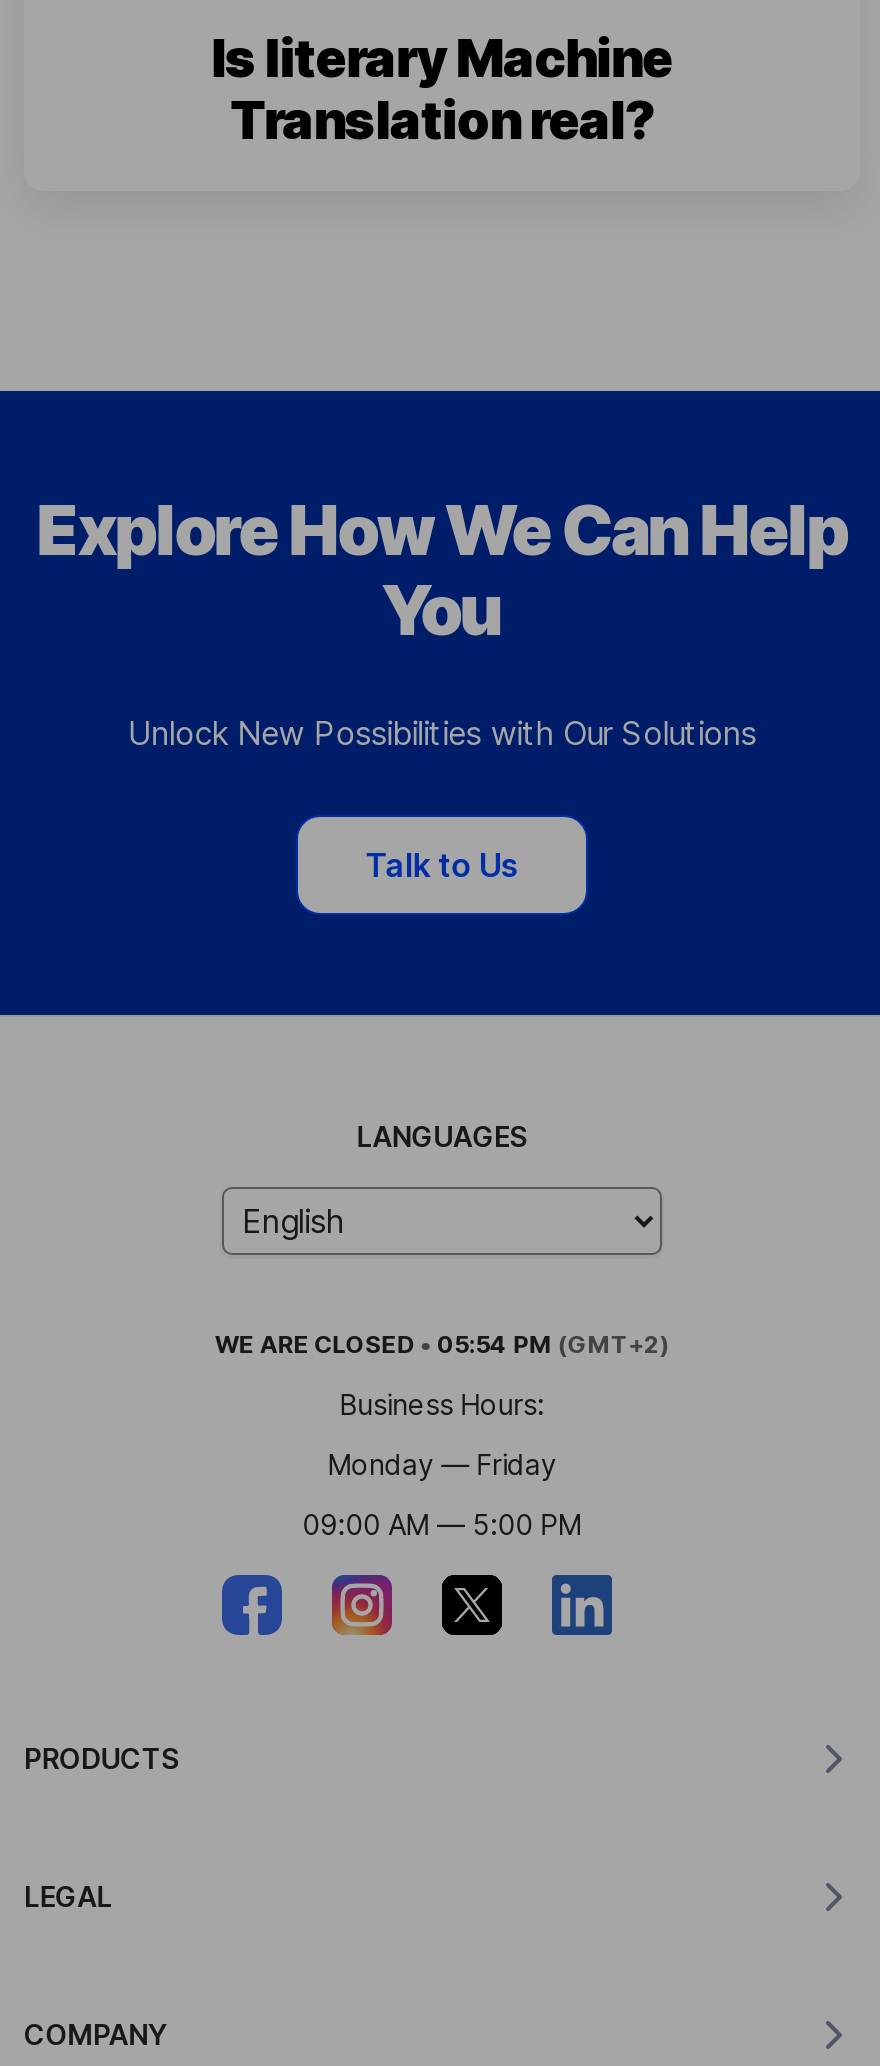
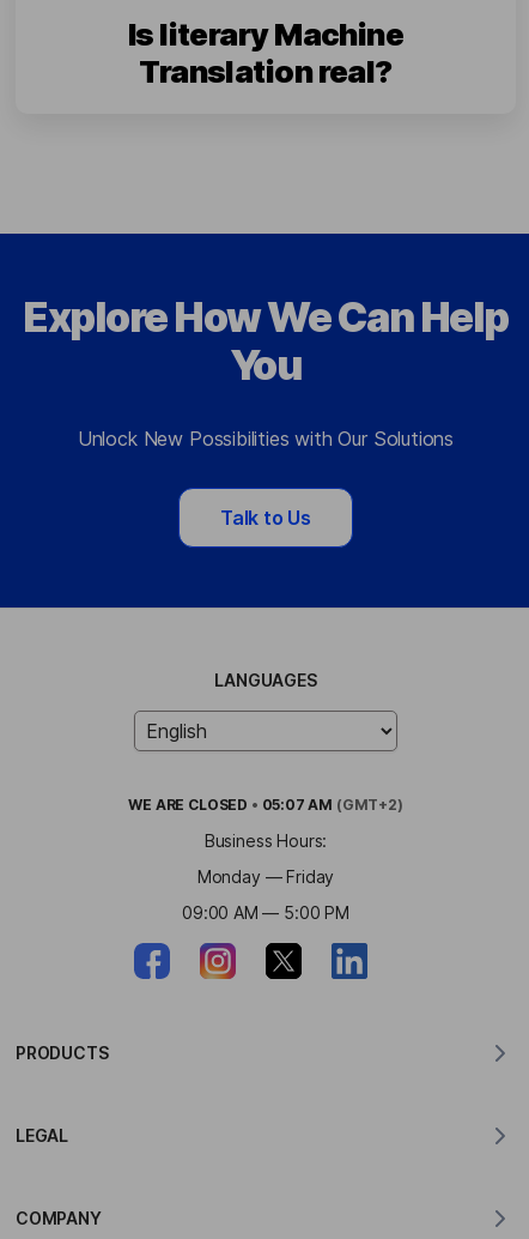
[215,1330,669,1360] WE ARE CLOSED • 05:54 PM (GMT+2) -> [129,796,403,814] WE ARE CLOSED • 05:07 AM (GMT+2)

